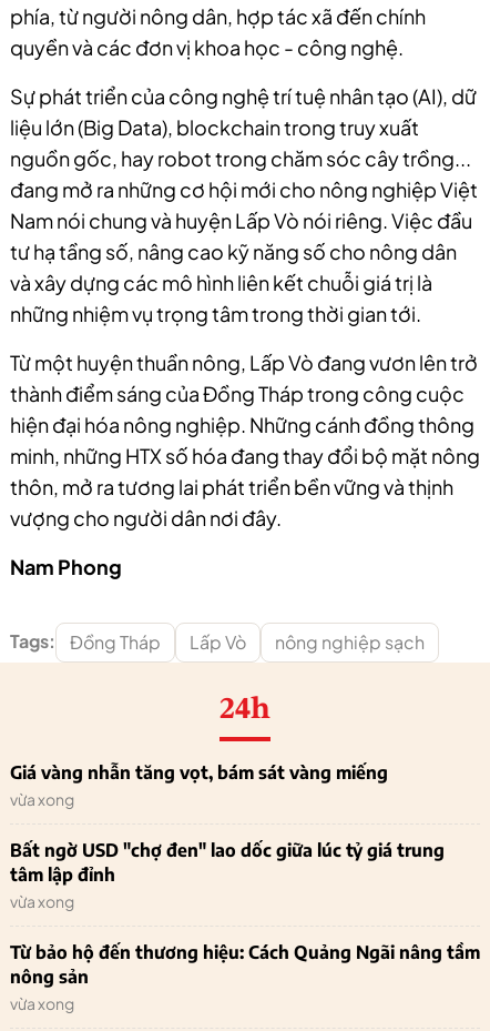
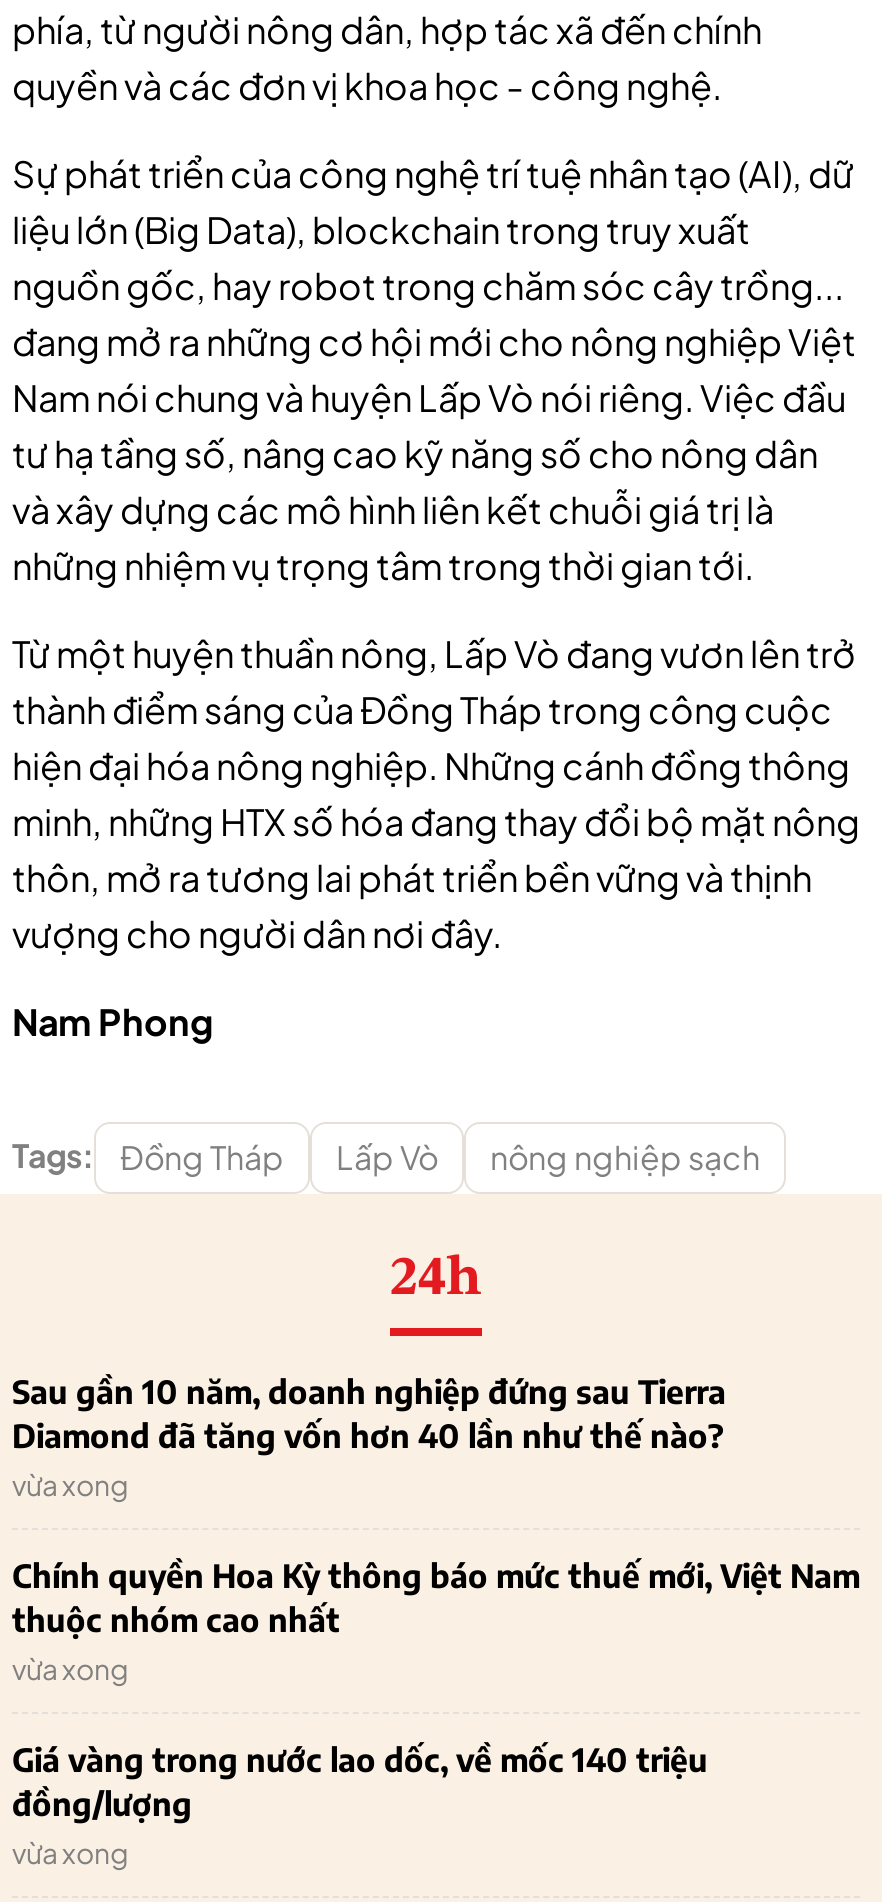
[10,761,388,783] Giá vàng nhẫn tăng vọt, bám sát vàng miếng -> [12,1371,726,1455] Sau gần 10 năm, doanh nghiệp đứng sau Tierra | Diamond đã tăng vốn hơn 40 lần như thế nào?
[10,839,445,885] Bất ngờ USD "chợ đen" lao dốc giữa lúc tỷ giá trung | tâm lập đỉnh -> [12,1555,860,1639] Chính quyền Hoa Kỳ thông báo mức thuế mới, Việt Nam | thuộc nhóm cao nhất
[10,941,480,987] Từ bảo hộ đến thương hiệu: Cách Quảng Ngãi nâng tầm | nông sản -> [12,1739,708,1823] Giá vàng trong nước lao dốc, về mốc 140 triệu | đồng/lượng

